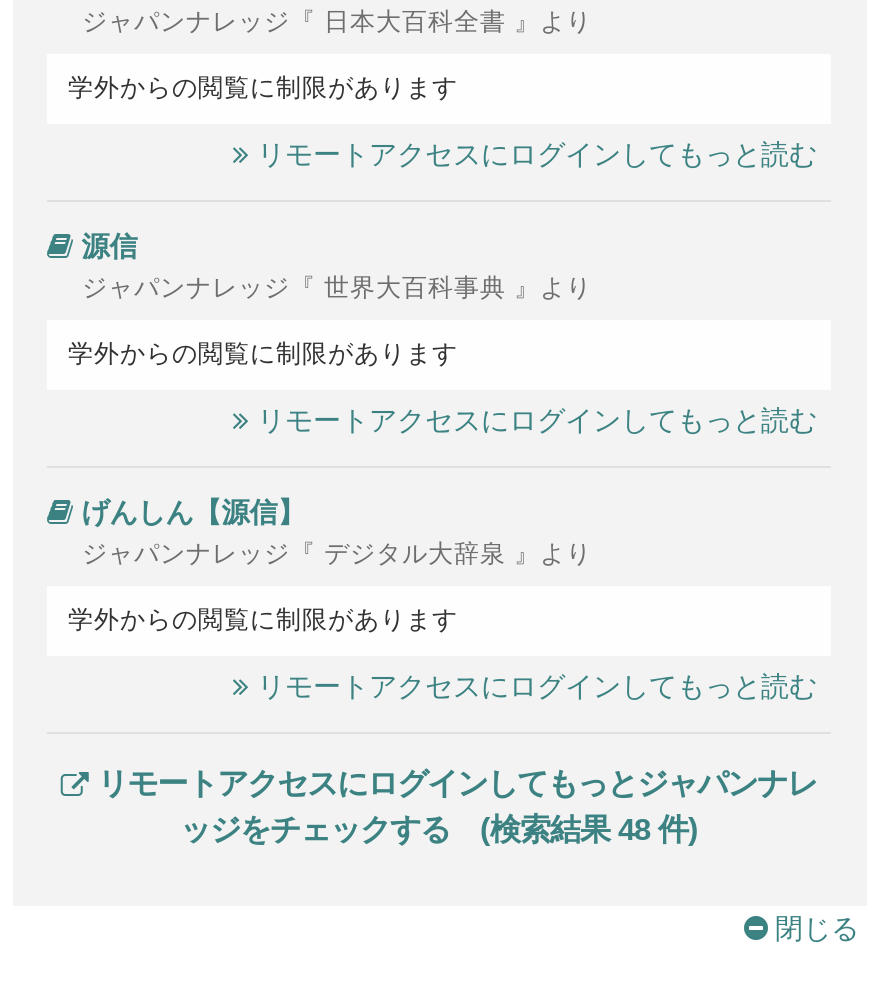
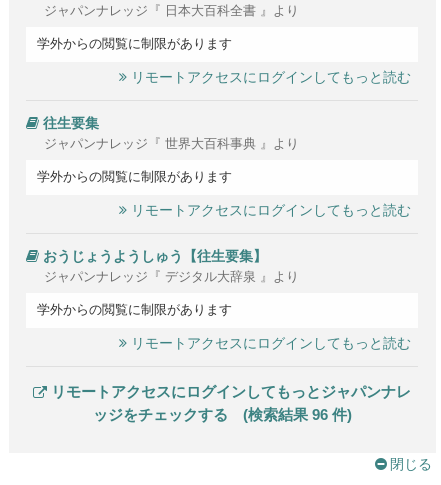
[81,230,137,262] 源信 -> [43,115,99,131] 往生要集
[81,496,305,528] げんしん【源信】 -> [43,248,267,264] おうじょうようしゅう【往生要集】
[180,811,698,845] ッジをチェックする (検索結果 48 件) -> [92,406,351,423] ッジをチェックする (検索結果 96 件)

